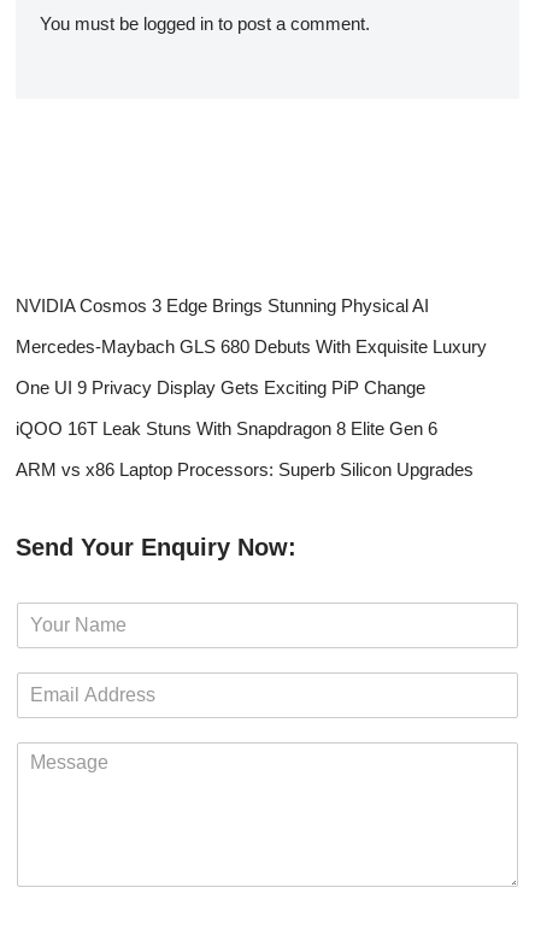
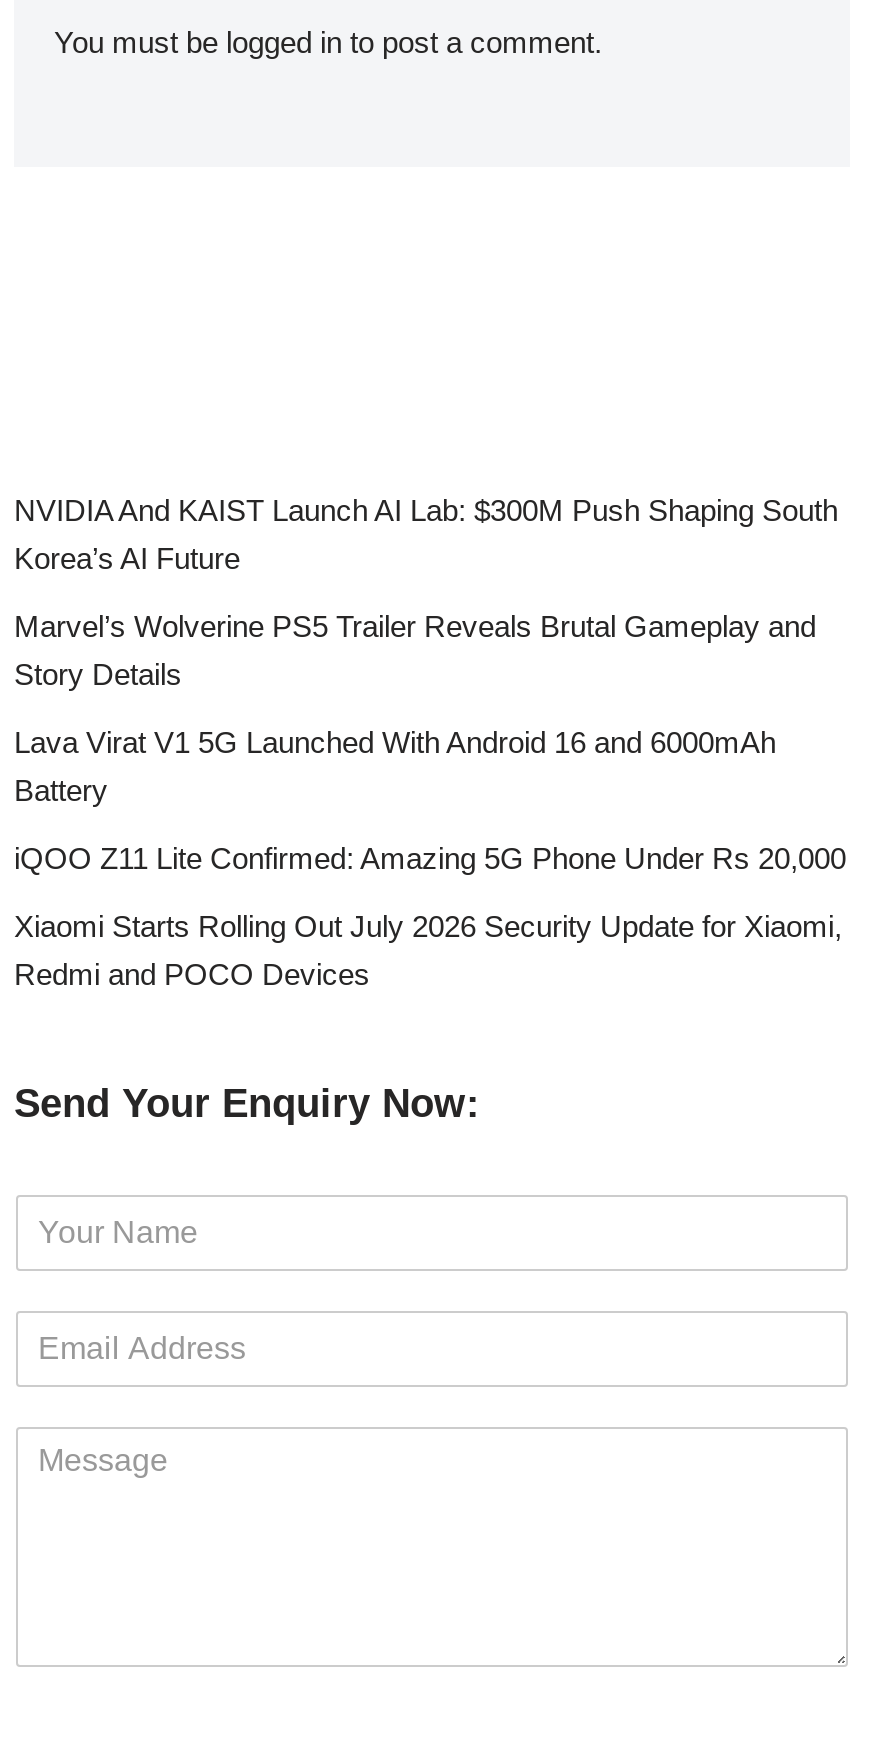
[16,295,429,315] NVIDIA Cosmos 3 Edge Brings Stunning Physical AI -> [14,492,838,574] NVIDIA And KAIST Launch AI Lab: $300M Push Shaping South | Korea’s AI Future
[16,336,487,356] Mercedes-Maybach GLS 680 Debuts With Exquisite Luxury -> [14,608,816,690] Marvel’s Wolverine PS5 Trailer Reveals Brutal Gameplay and | Story Details
[16,377,425,397] One UI 9 Privacy Display Gets Exciting PiP Change -> [14,724,776,806] Lava Virat V1 5G Launched With Android 16 and 6000mAh | Battery
[16,418,437,438] iQOO 16T Leak Stuns With Snapdragon 8 Elite Gen 6 -> [14,840,846,874] iQOO Z11 Lite Confirmed: Amazing 5G Phone Under Rs 20,000
[16,459,474,479] ARM vs x86 Laptop Processors: Superb Silicon Upgrades -> [14,908,842,990] Xiaomi Starts Rolling Out July 2026 Security Update for Xiaomi, | Redmi and POCO Devices

